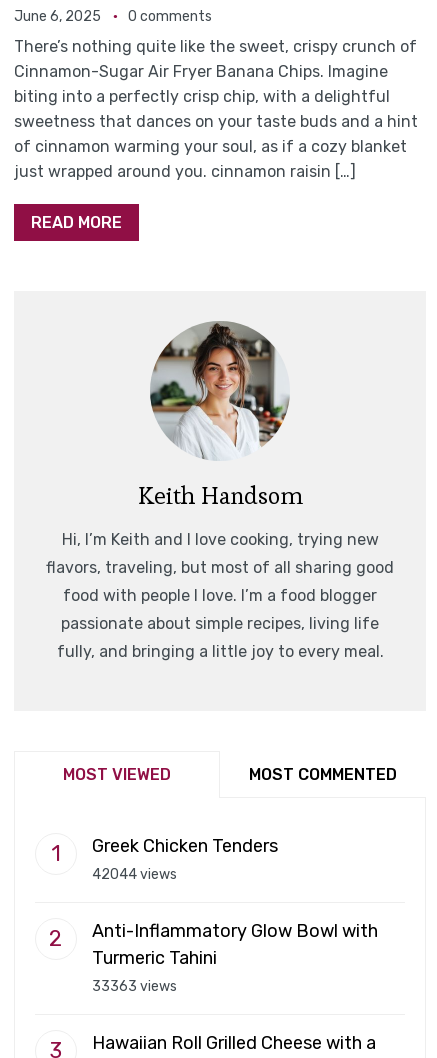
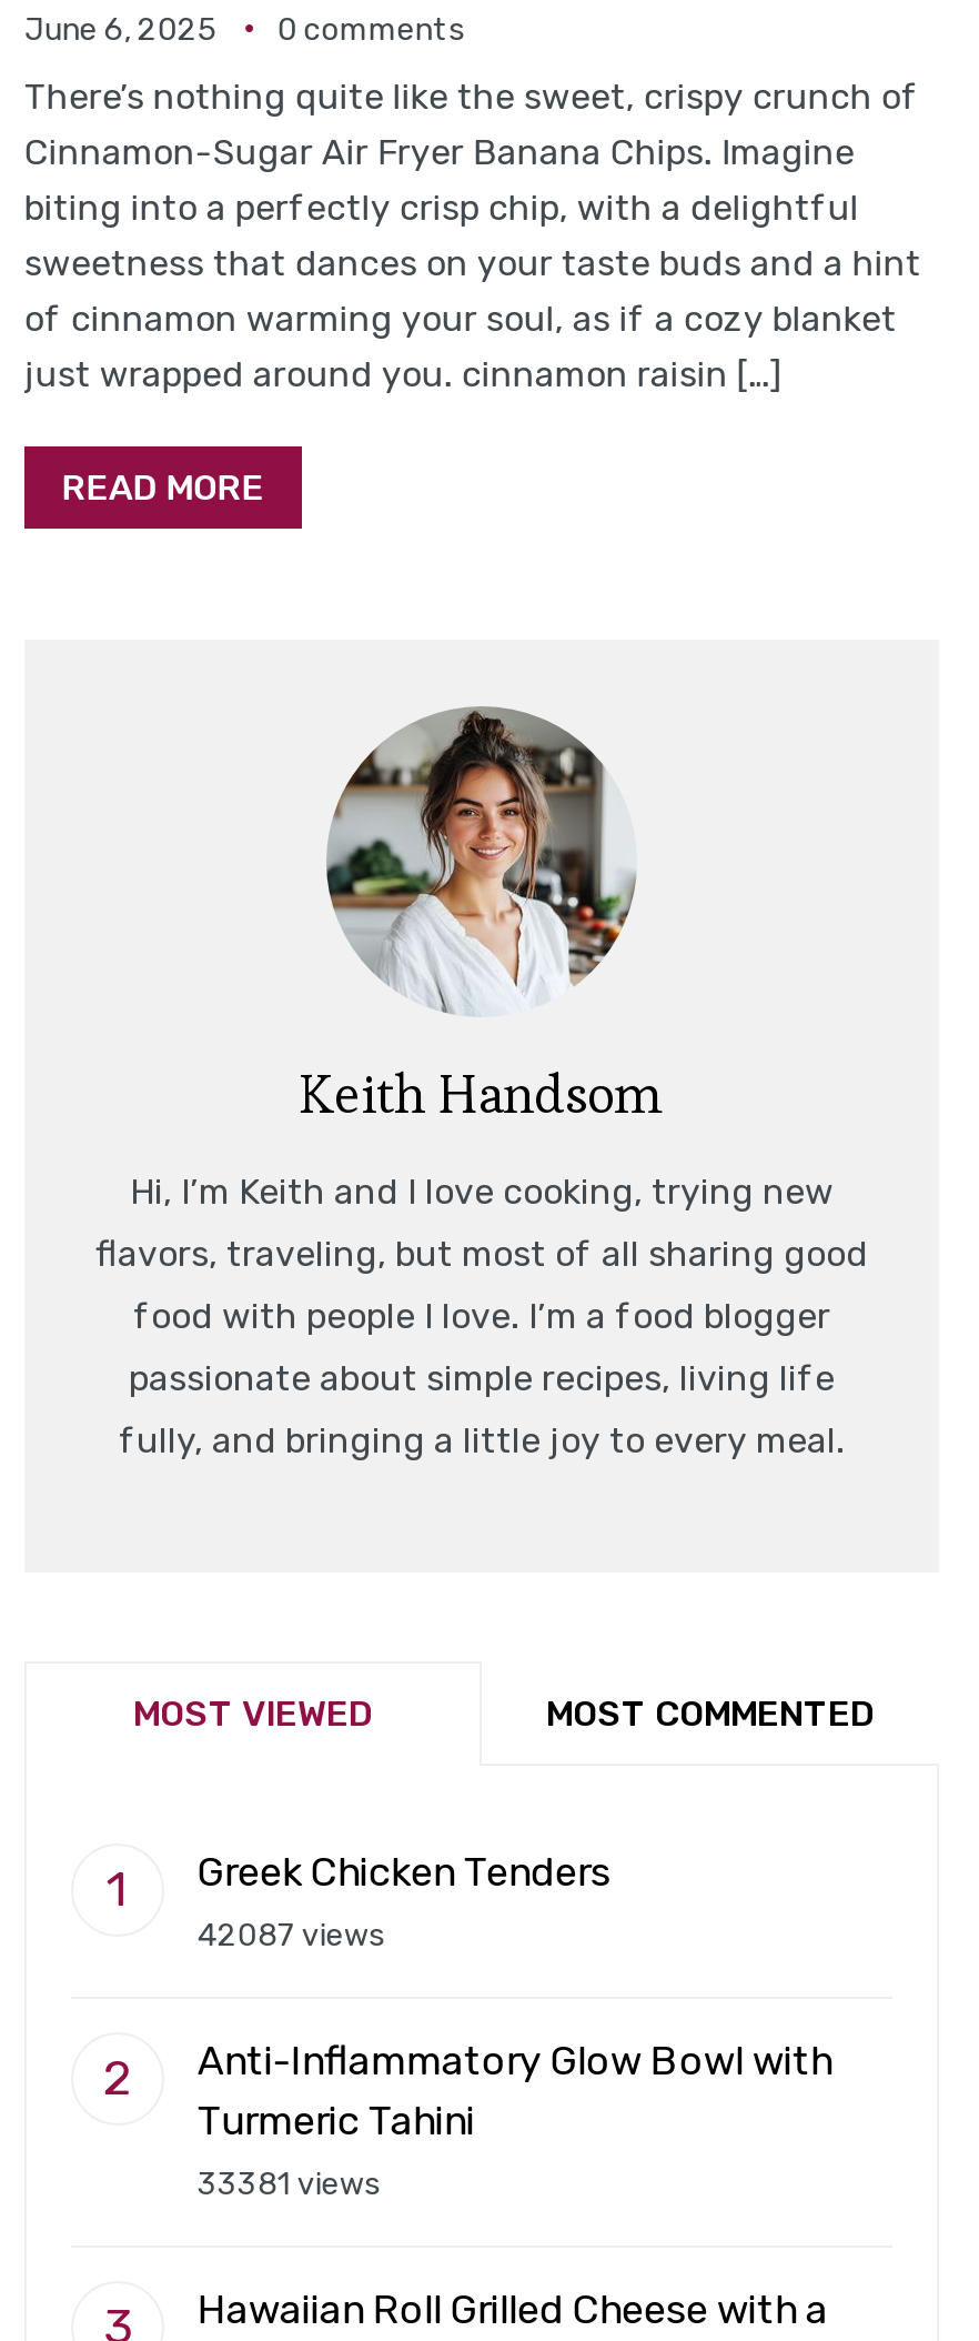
[92,866,177,883] 42044 views -> [197,1915,384,1953] 42087 views
[92,978,177,995] 33363 views -> [197,2164,379,2202] 33381 views

